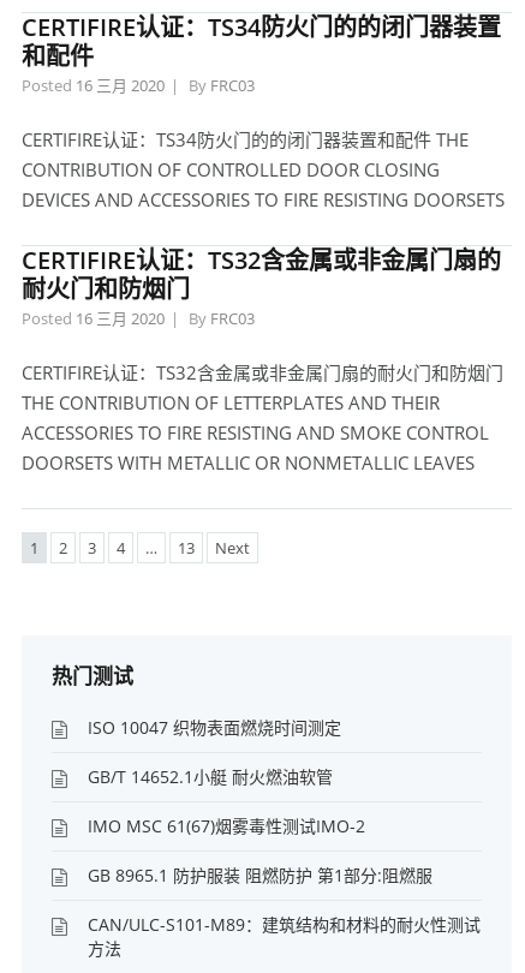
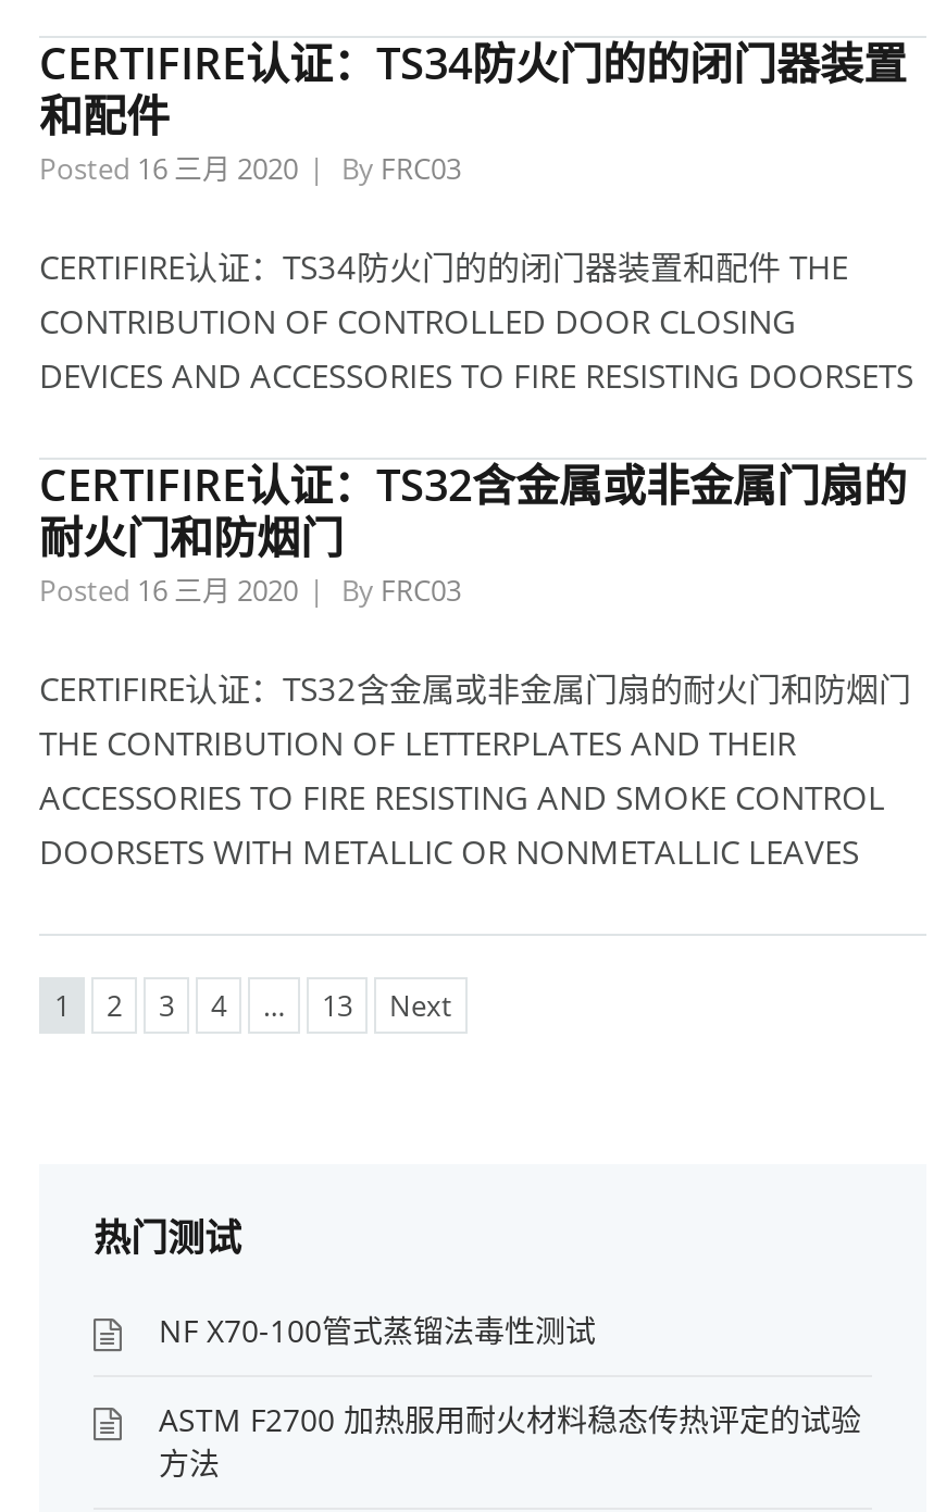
[88,716,481,936] ISO 10047 织物表面燃烧时间测定 | GB/T 14652.1小艇 耐火燃油软管 | IMO MSC 61(67)烟雾毒性测试IMO-2 | GB 8965.1 防护服装 阻燃防护 第1部分:阻燃服 | CAN/ULC-S101-M89：建筑结构和材料的耐火性测试 -> [159,1310,861,1440] NF X70-100管式蒸镏法毒性测试 | ASTM F2700 加热服用耐火材料稳态传热评定的试验

